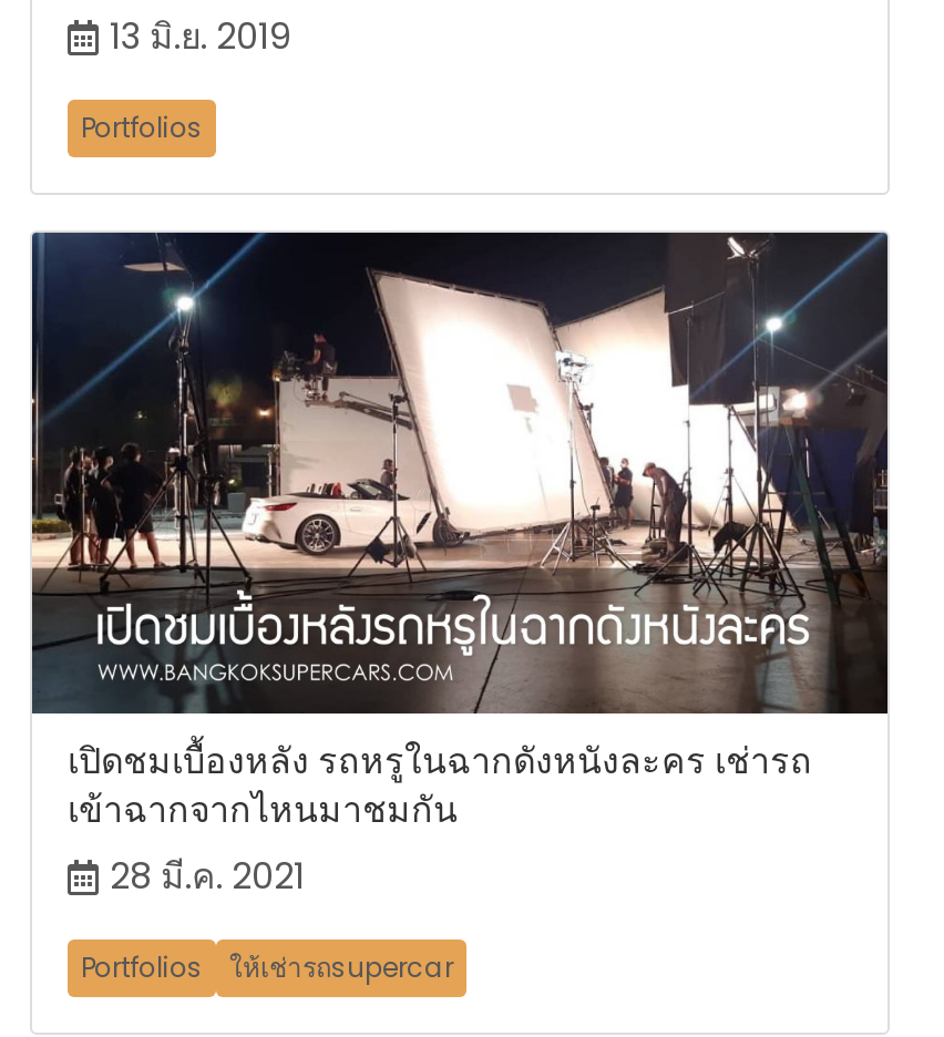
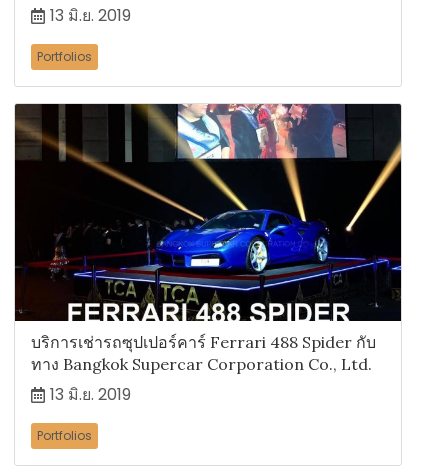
[30,230,890,901] [image] | เปิดชมเบื้องหลัง รถหรูในฉากดังหนังละคร เช่ารถ | เข้าฉากจากไหนมาชมกัน | 28 มี.ค. 2021 -> [14,103,402,406] [image] | บริการเช่ารถซุปเปอร์คาร์ Ferrari 488 Spider กับ | ทาง Bangkok Supercar Corporation Co., Ltd. | 13 มิ.ย. 2019
[229,947,453,985] ให้เช่ารถsupercar -> none

